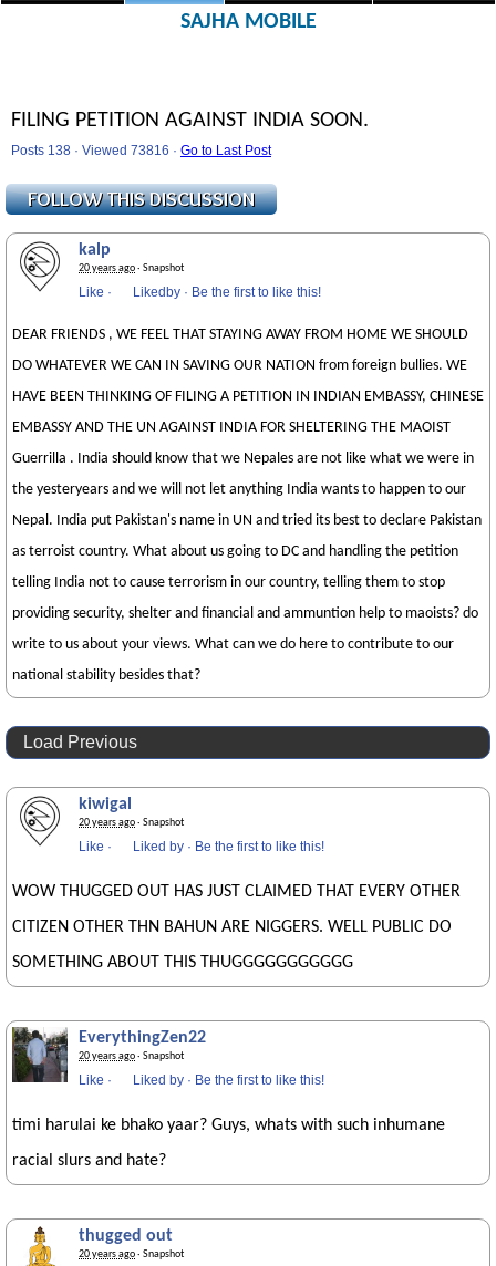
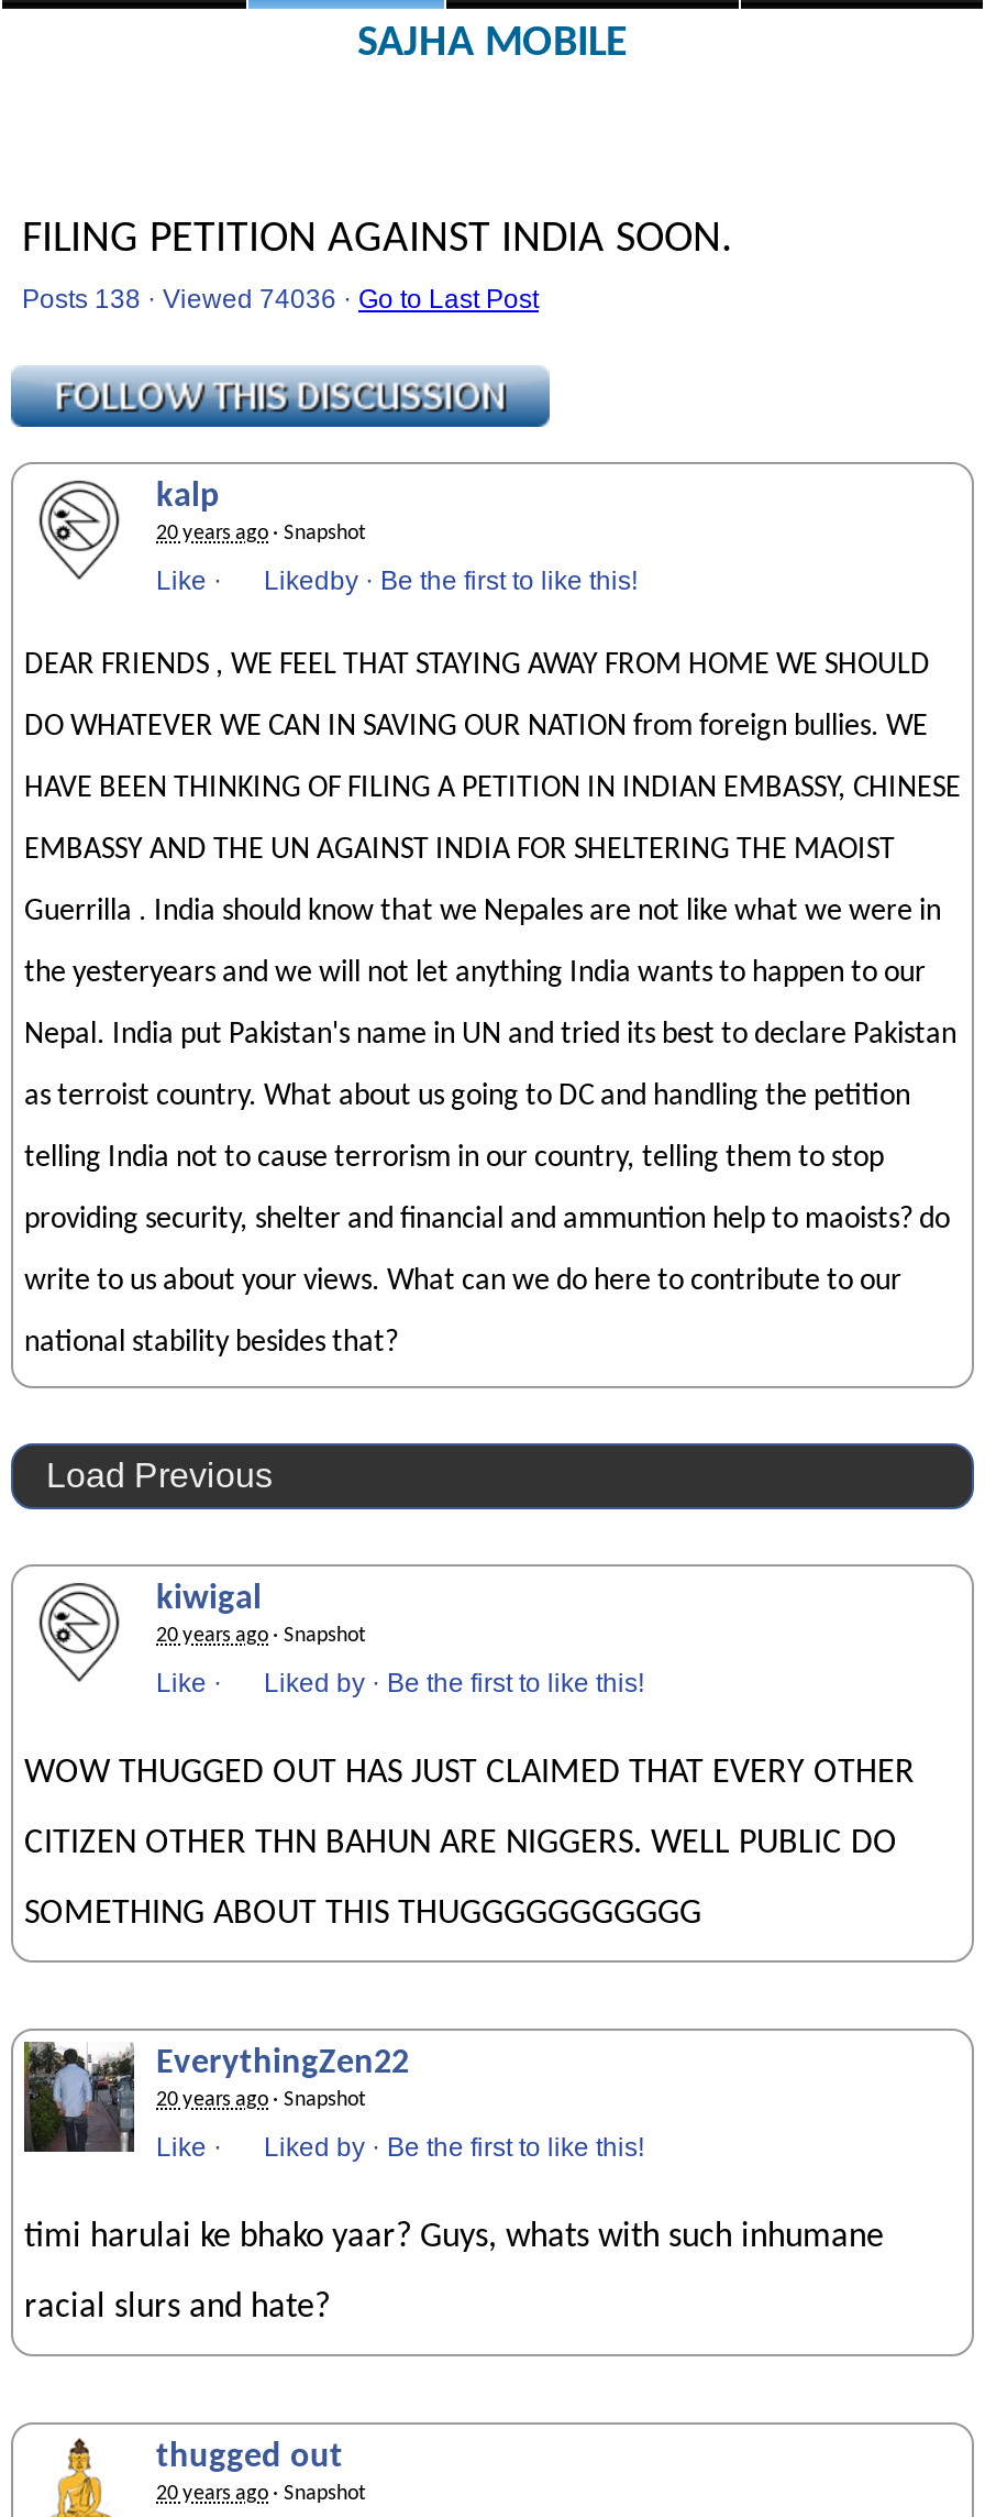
[11,143,271,158] Posts 138 · Viewed 73816 · Go to Last Post -> [22,284,539,315] Posts 138 · Viewed 74036 · Go to Last Post

